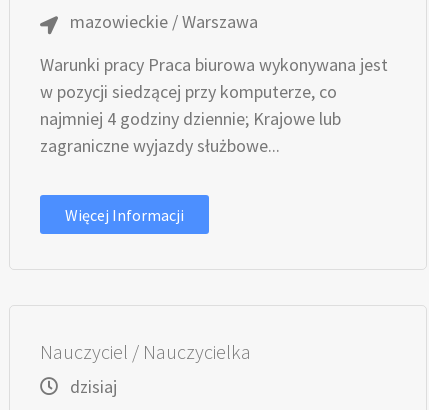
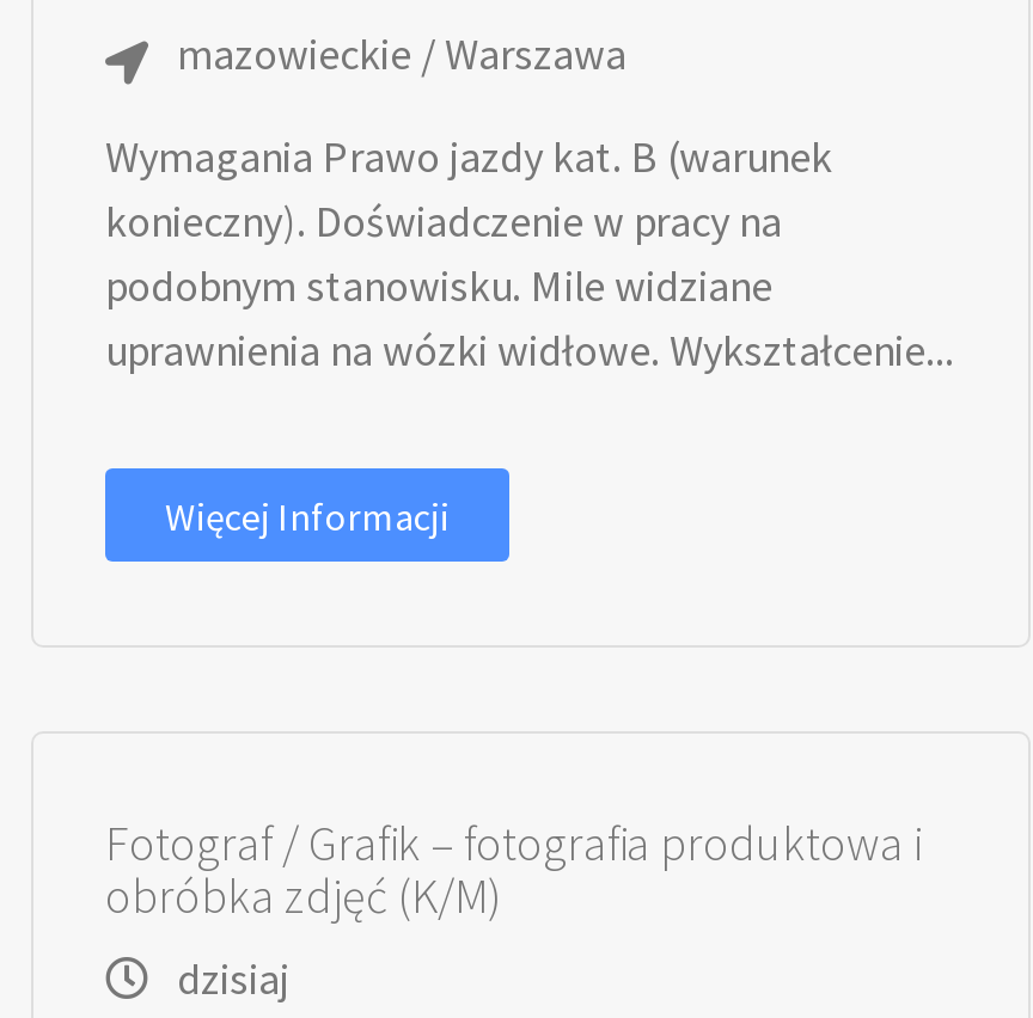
[40,53,388,157] Warunki pracy Praca biurowa wykonywana jest | w pozycji siedzącej przy komputerze, co | najmniej 4 godziny dziennie; Krajowe lub | zagraniczne wyjazdy służbowe... -> [105,129,954,378] Wymagania Prawo jazdy kat. B (warunek | konieczny). Doświadczenie w pracy na | podobnym stanowisku. Mile widziane | uprawnienia na wózki widłowe. Wykształcenie...
[40,339,251,364] Nauczyciel / Nauczycielka -> [105,812,921,925] Fotograf / Grafik – fotografia produktowa i | obróbka zdjęć (K/M)

